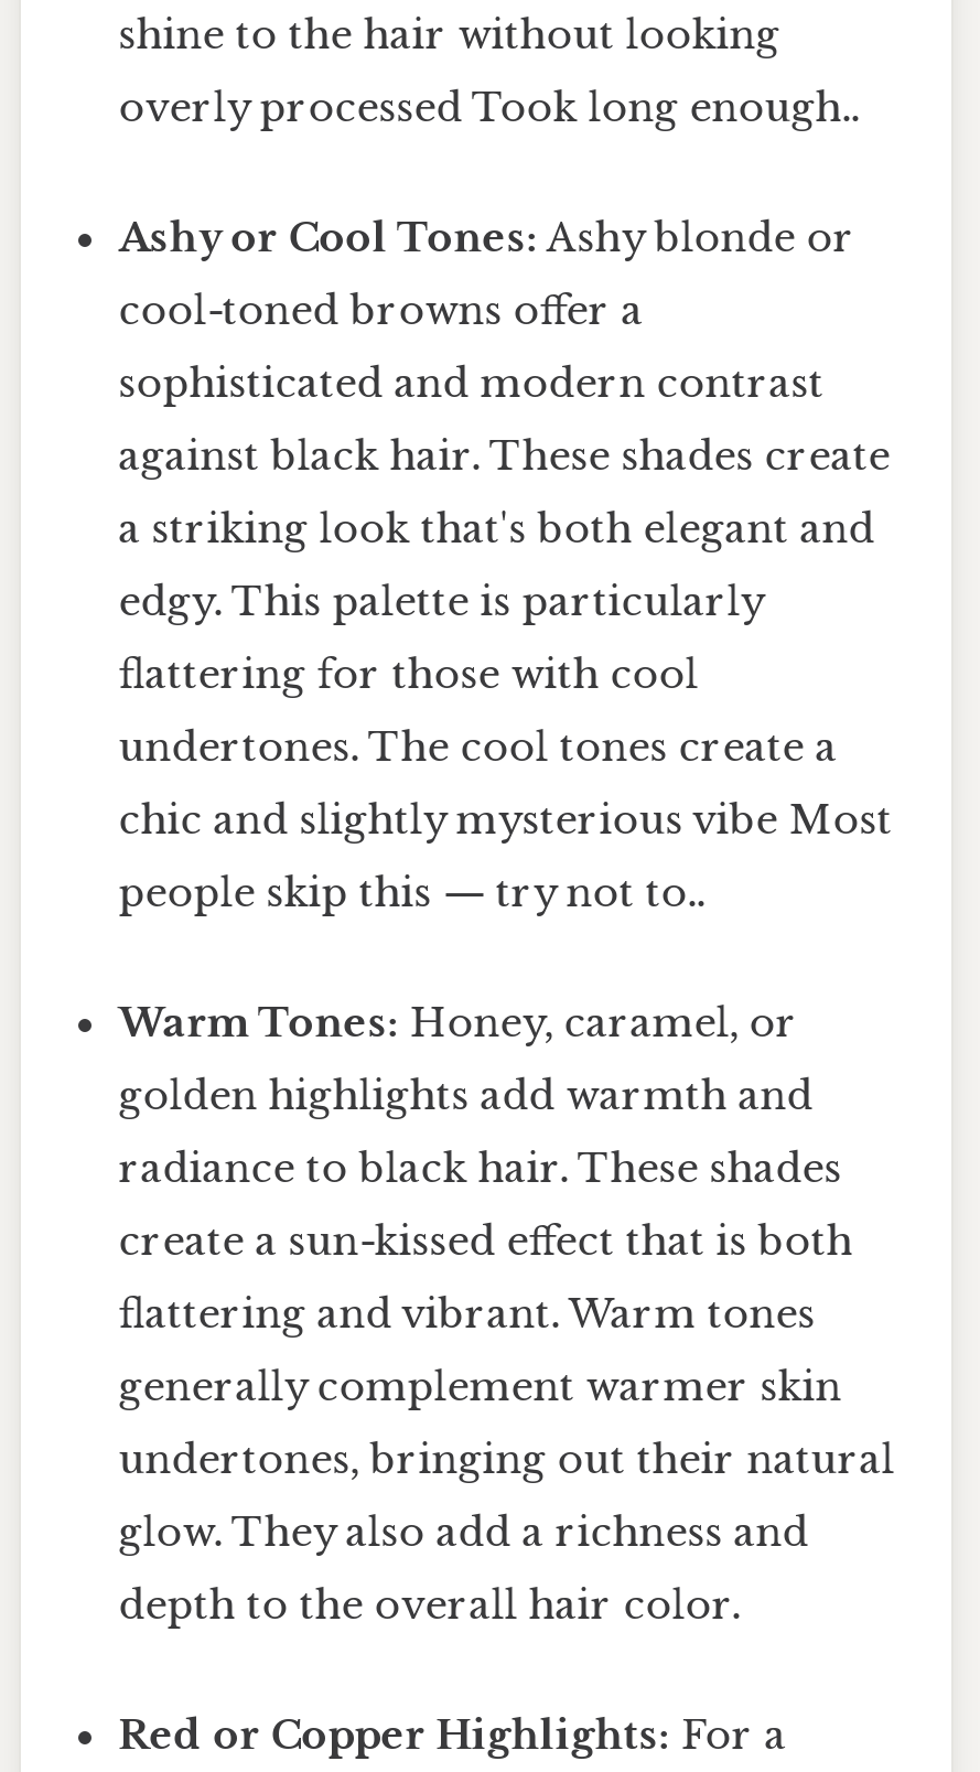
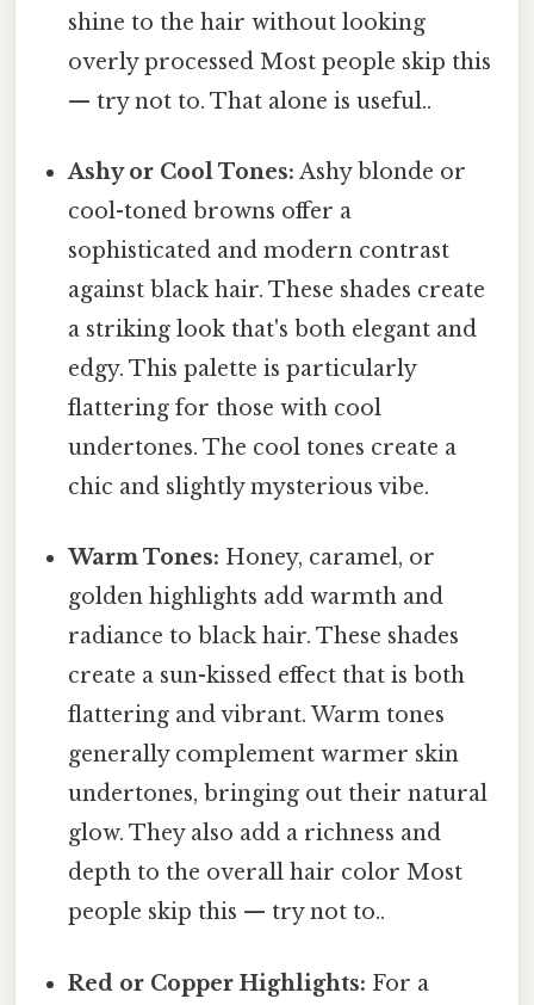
[118,83,859,132] overly processed Took long enough.. -> [68,49,491,114] overly processed Most people skip this | — try not to. That alone is useful..
[118,796,892,845] chic and slightly mysterious vibe Most -> [68,474,429,500] chic and slightly mysterious vibe.
moved [118,869,705,917] -> [68,899,385,925]: people skip this — try not to..
[118,1582,740,1630] depth to the overall hair color. -> [68,860,463,886] depth to the overall hair color Most

